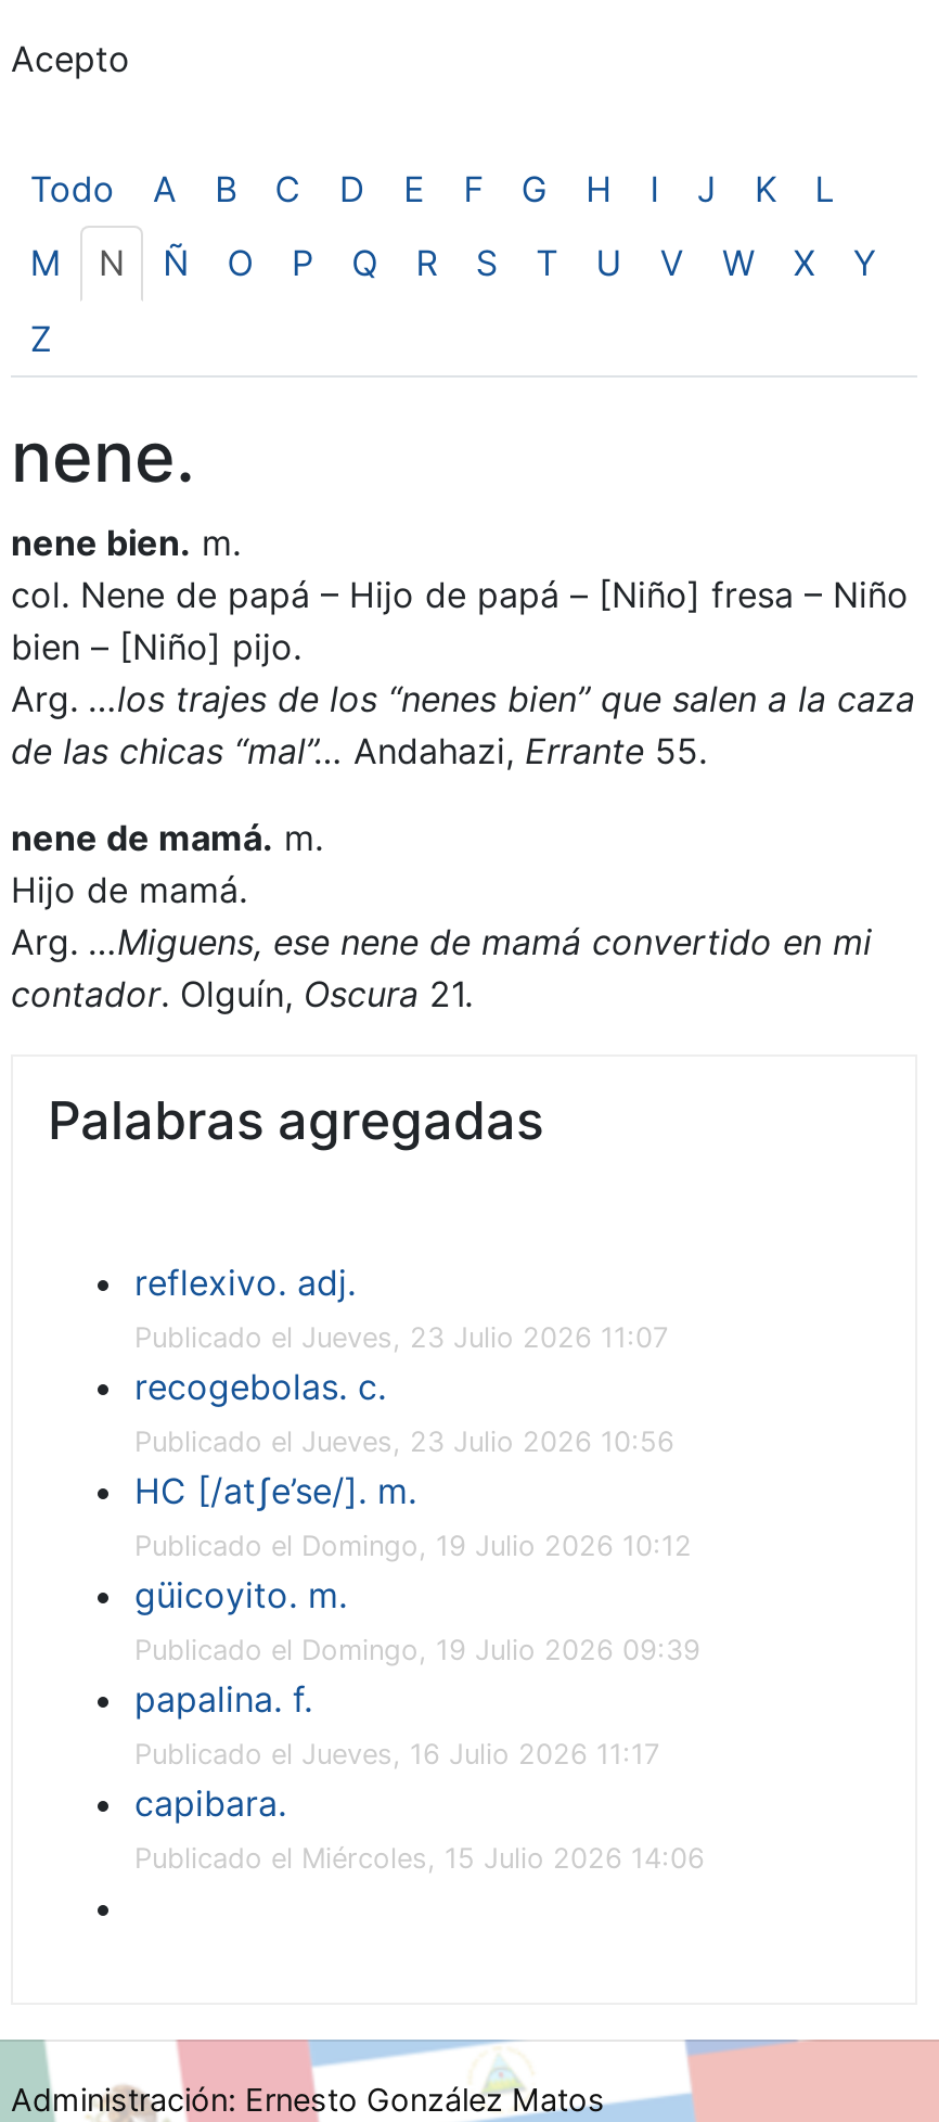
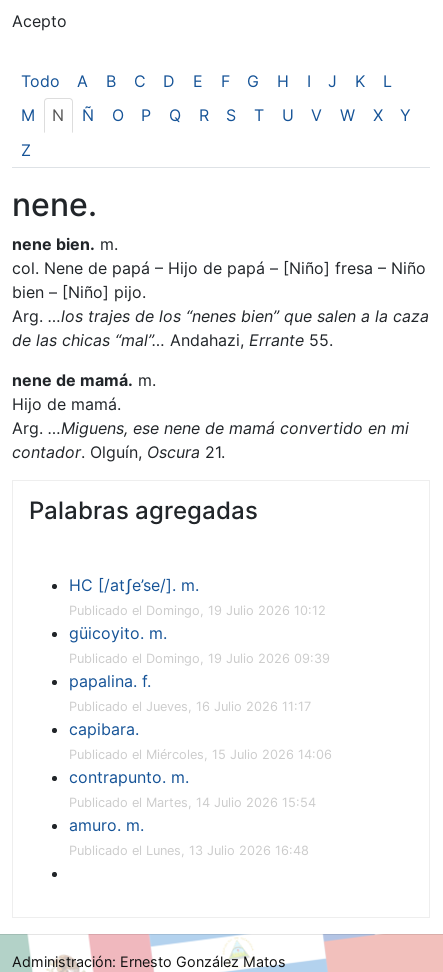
[134,1261,674,1458] reflexivo. adj. | Publicado el Jueves, 23 Julio 2026 11:07 | recogebolas. c. | Publicado el Jueves, 23 Julio 2026 10:56 -> none
moved [134,1469,705,1875] -> [69,575,332,762]: HC [/atʃe’se/]. m. | Publicado el Domingo, 19 Julio 2026 10:12 | güicoyito. m. | Publicado el Domingo, 19 Julio 2026 09:39 | papalina. f. | Publicado el Jueves, 16 Julio 2026 11:17 | capibara. | Publicado el Miércoles, 15 Julio 2026 14:06
none -> [69,767,316,858] contrapunto. m. | Publicado el Martes, 14 Julio 2026 15:54 | amuro. m. | Publicado el Lunes, 13 Julio 2026 16:48

